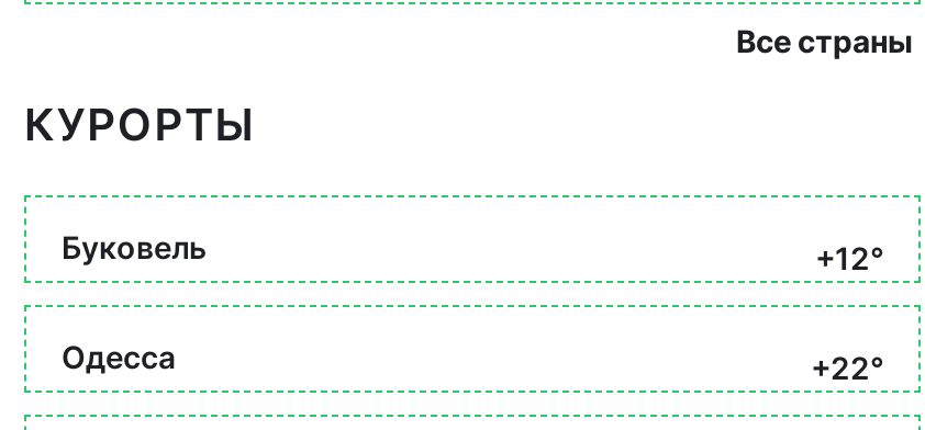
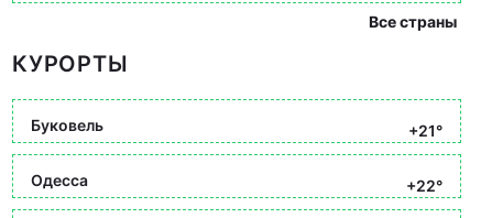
[815,239,883,276] +12° -> [408,121,442,140] +21°

